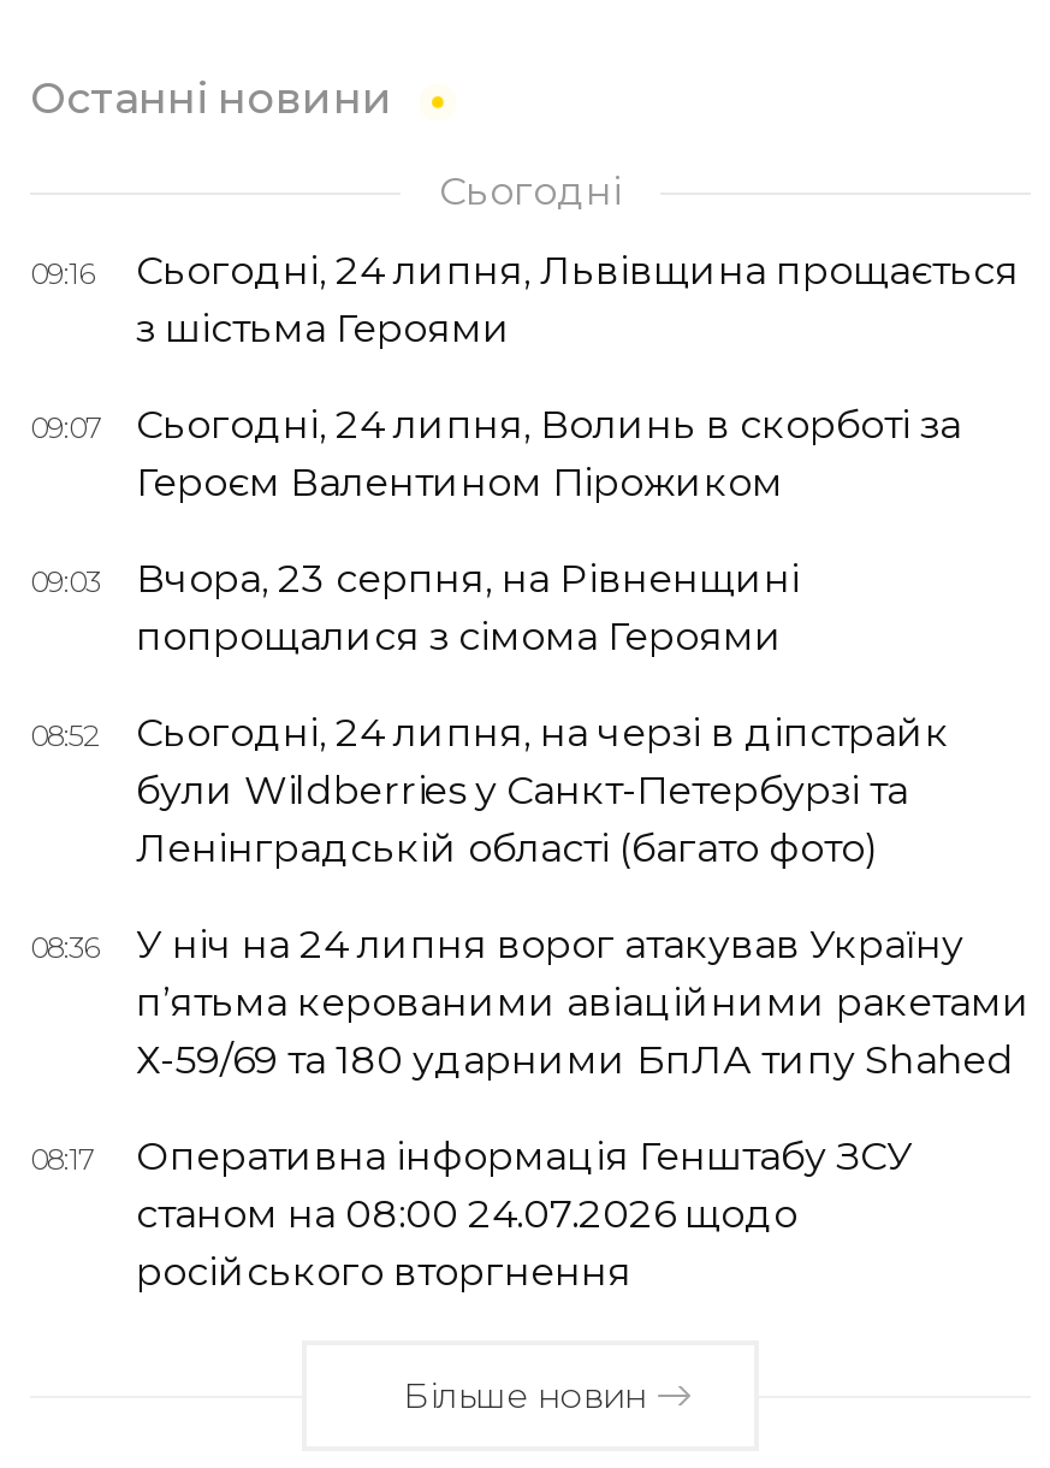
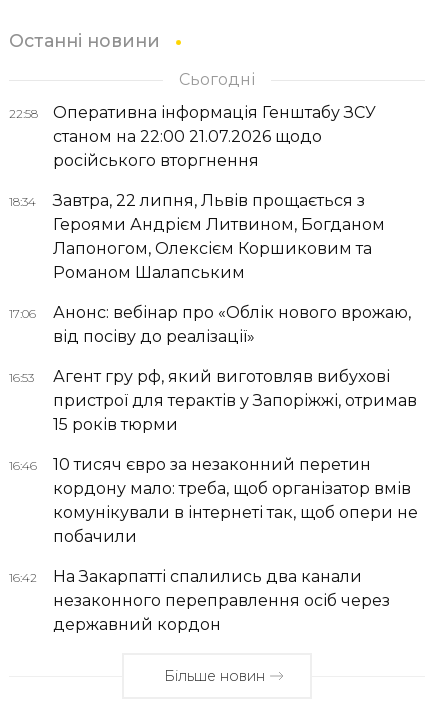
[30,247,1031,1176] 09:16 | Сьогодні, 24 липня, Львівщина прощається | з шістьма Героями | 09:07 | Сьогодні, 24 липня, Волинь в скорботі за | Героєм Валентином Пірожиком | 09:03 | Вчора, 23 серпня, на Рівненщині | попрощалися з сімома Героями | 08:52 | Сьогодні, 24 липня, на черзі в діпстрайк | були Wildberries у Санкт-Петербурзі та | Ленінградській області (багато фото) | 08:36 | У ніч на 24 липня ворог атакував Україну | п’ятьма керованими авіаційними ракетами | Х-59/69 та 180 ударними БпЛА типу Shahed | 08:17 -> [9,106,38,121] 22:58
moved [136,1133,913,1178] -> [53,103,376,122]: Оперативна інформація Генштабу ЗСУ
[136,1191,797,1236] станом на 08:00 24.07.2026 щодо -> [53,127,322,146] станом на 22:00 21.07.2026 щодо
moved [136,1248,631,1294] -> [53,151,259,170]: російського вторгнення
none -> [9,191,418,634] 18:34 | Завтра, 22 липня, Львів прощається з | Героями Андрієм Литвином, Богданом | Лапоногом, Олексієм Коршиковим та | Романом Шалапським | 17:06 | Анонс: вебінар про «Облік нового врожаю, | від посіву до реалізації» | 16:53 | Агент гру рф, який виготовляв вибухові | пристрої для терактів у Запоріжжі, отримав | 15 років тюрми | 16:46 | 10 тисяч євро за незаконний перетин | кордону мало: треба, щоб організатор вмів | комунікували в інтернеті так, щоб опери не | побачили | 16:42 | На Закарпатті спалились два канали | незаконного переправлення осіб через | державний кордон

